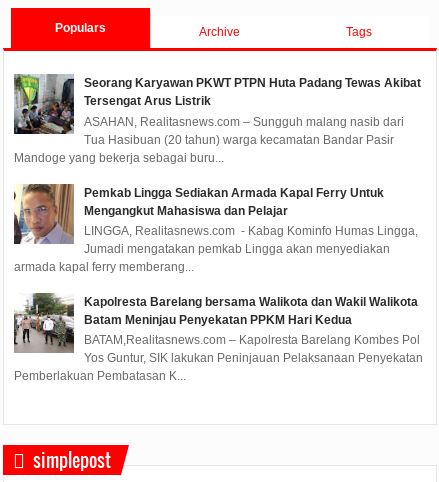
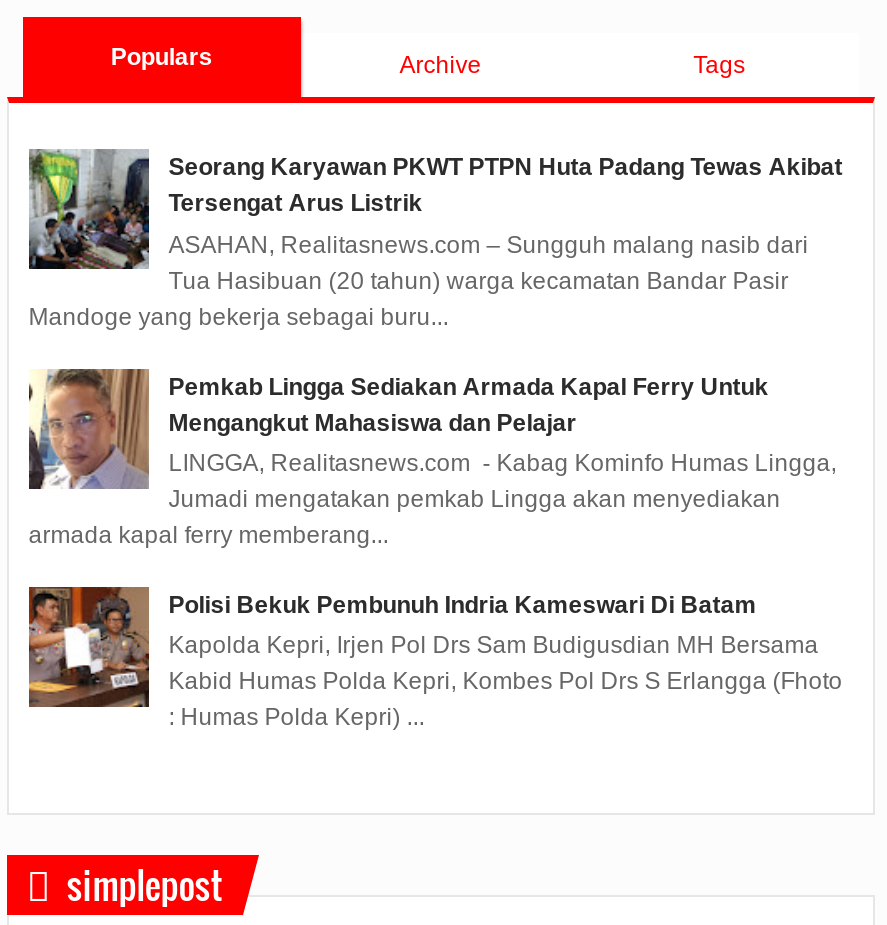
[14,293,418,353] [image] | Kapolresta Barelang bersama Walikota dan Wakil Walikota | Batam Meninjau Penyekatan PPKM Hari Kedua -> [27,585,756,689] [image] | Polisi Bekuk Pembunuh Indria Kameswari Di Batam
[14,333,423,383] BATAM,Realitasnews.com – Kapolresta Barelang Kombes Pol | Yos Guntur, SIK lakukan Peninjauan Pelaksanaan Penyekatan | Pemberlakuan Pembatasan K... -> [168,631,842,731] Kapolda Kepri, Irjen Pol Drs Sam Budigusdian MH Bersama | Kabid Humas Polda Kepri, Kombes Pol Drs S Erlangga (Fhoto | : Humas Polda Kepri) ...

